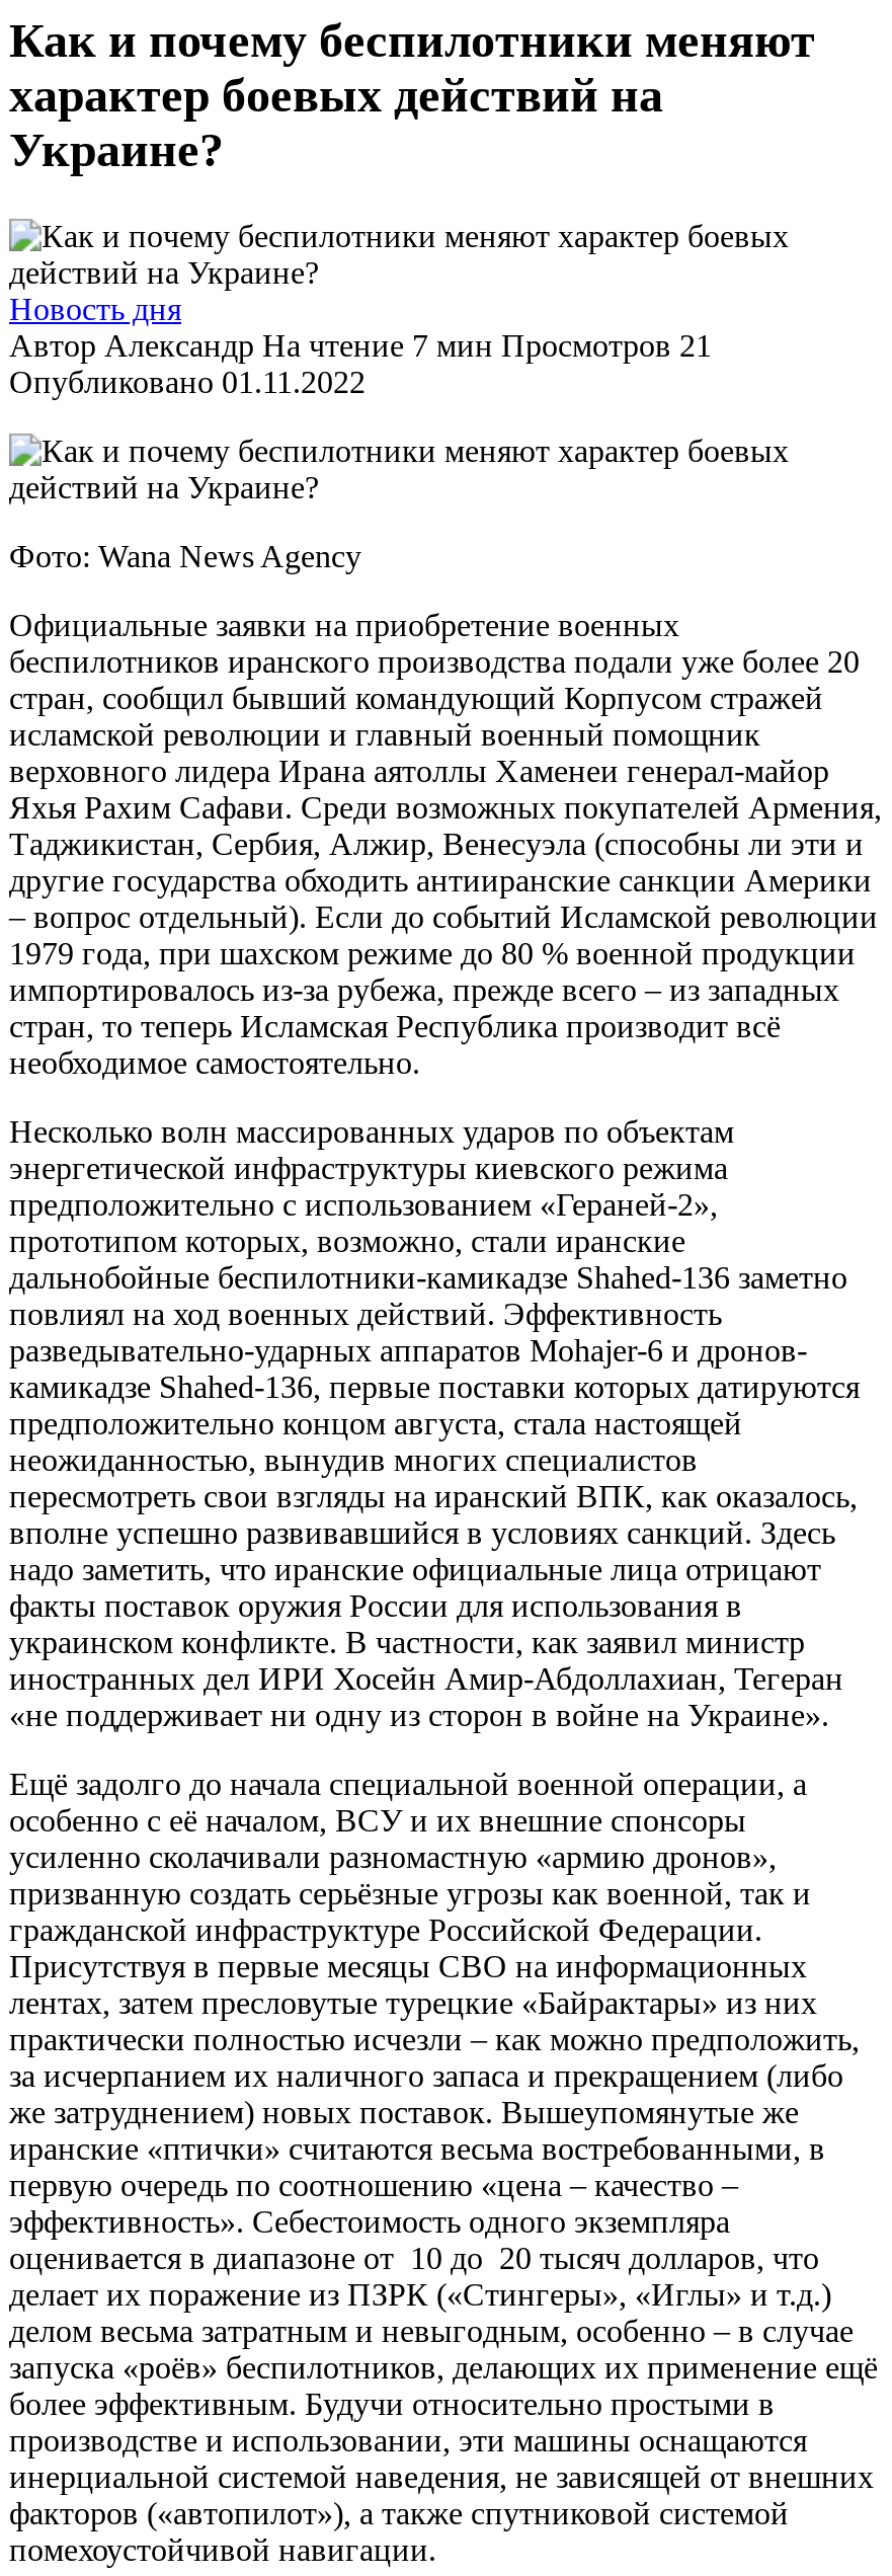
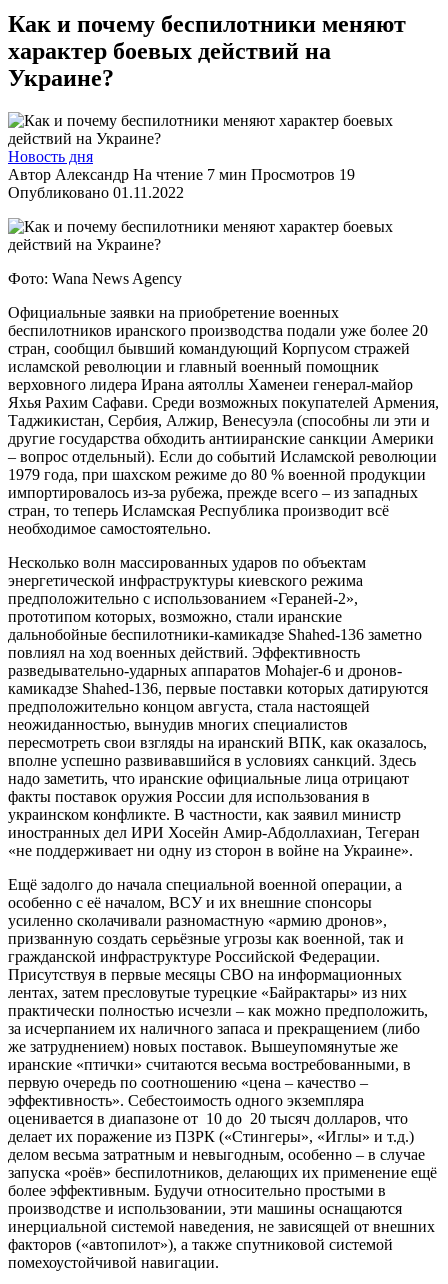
[9,328,712,362] Автор Александр На чтение 7 мин Просмотров 21 -> [8,166,355,183] Автор Александр На чтение 7 мин Просмотров 19

